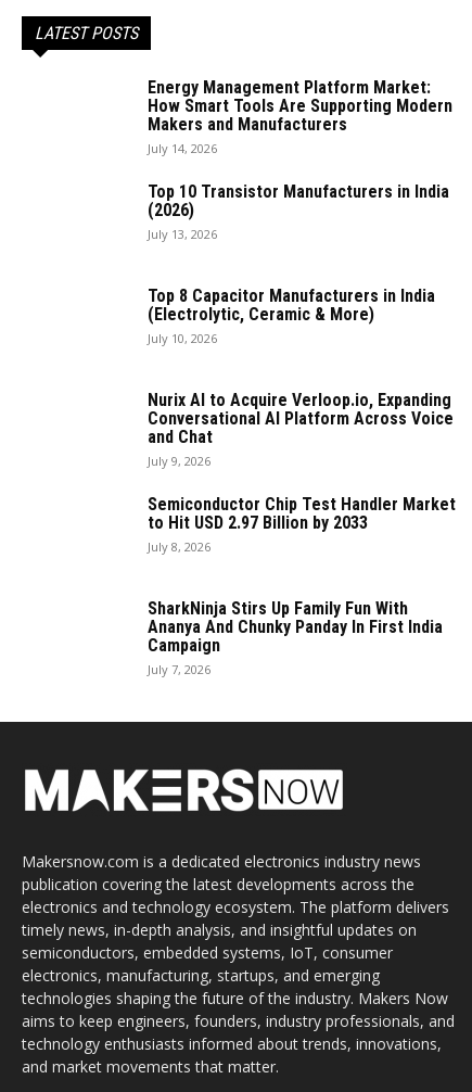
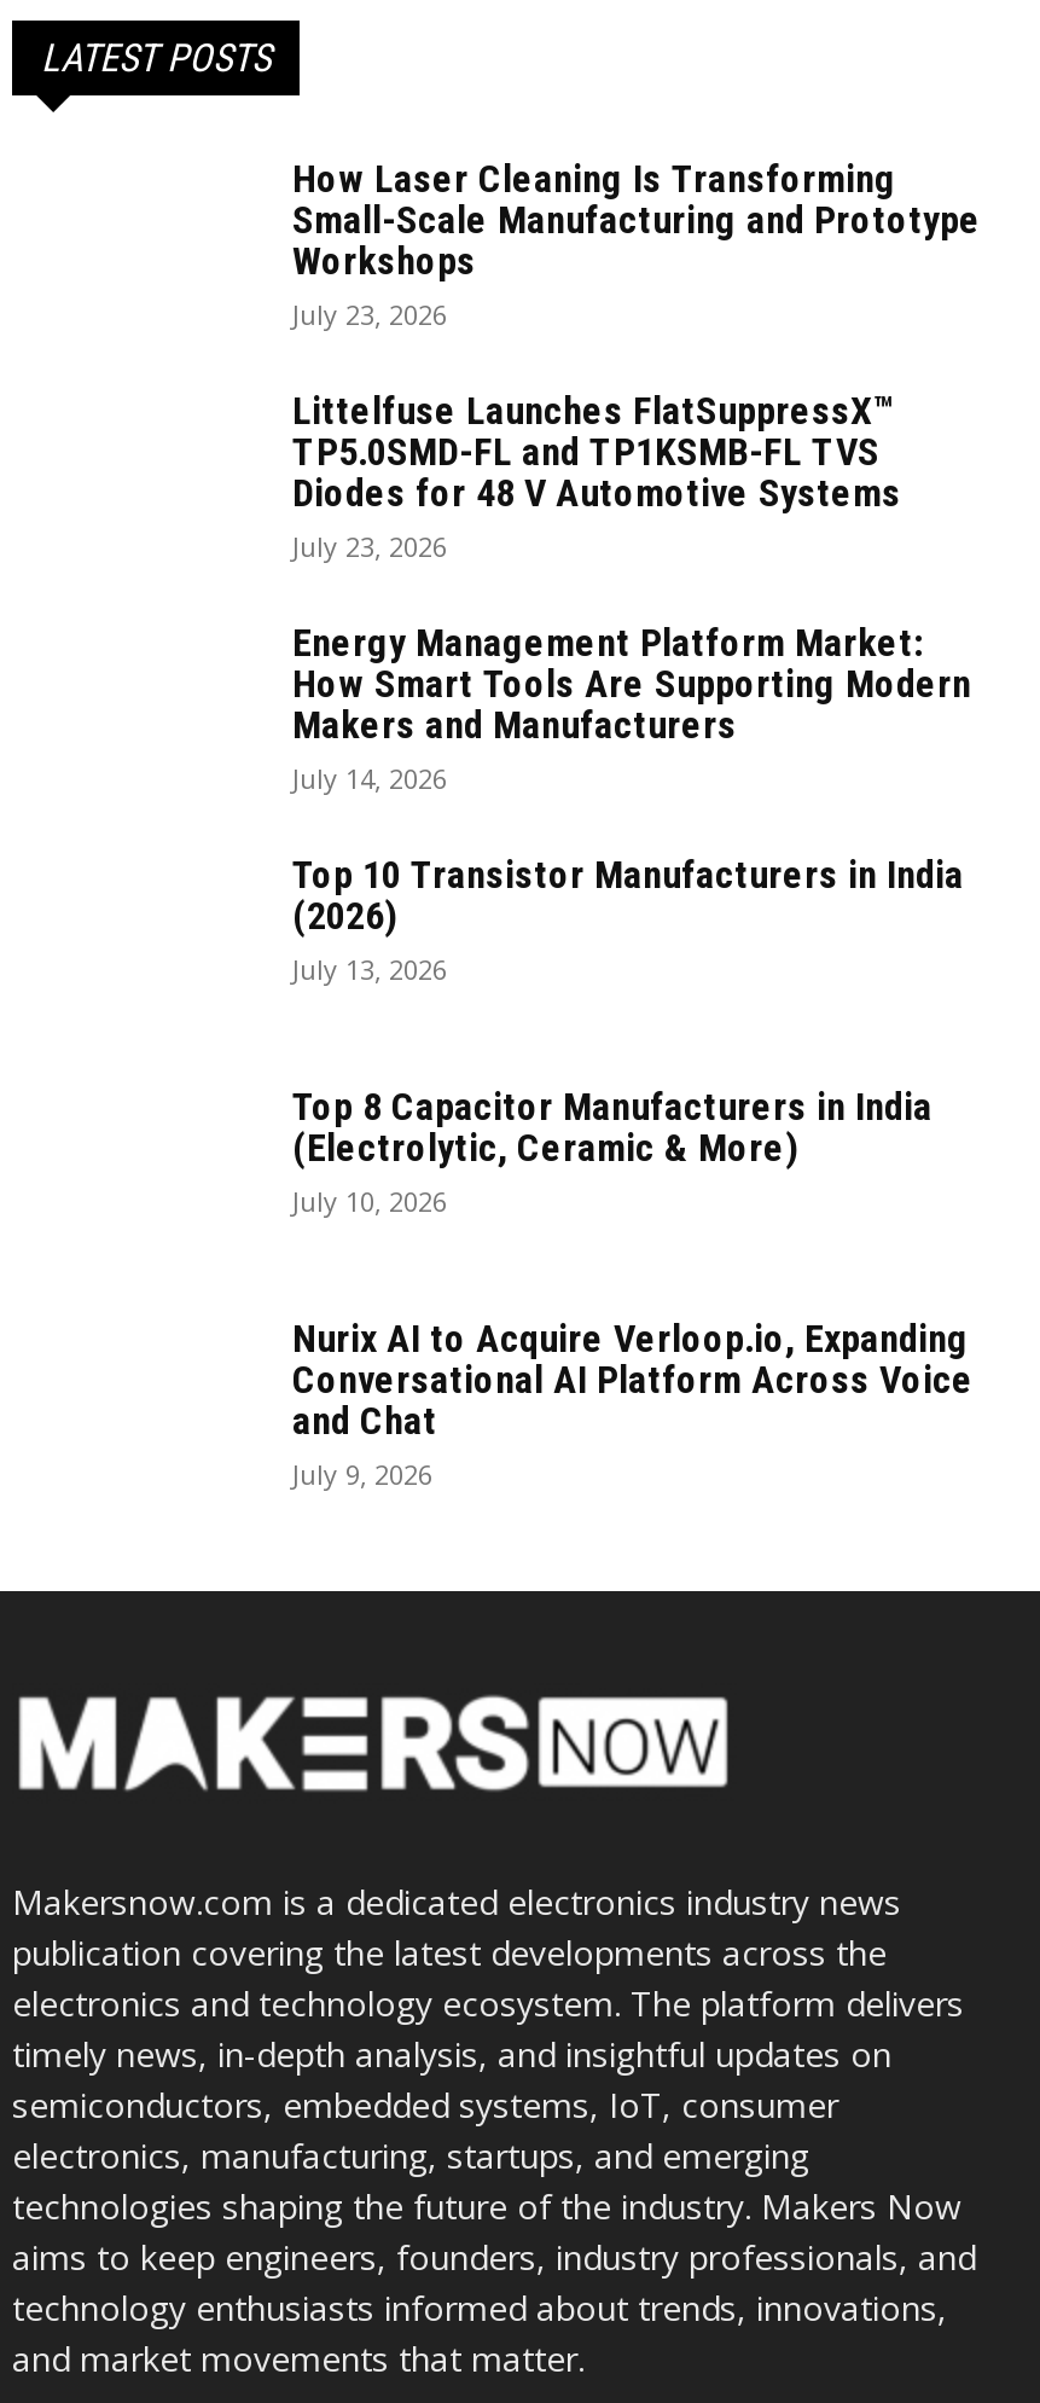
none -> [292,157,981,565] How Laser Cleaning Is Transforming | Small-Scale Manufacturing and Prototype | Workshops | July 23, 2026 | Littelfuse Launches FlatSuppressX™ | TP5.0SMD-FL and TP1KSMB-FL TVS | Diodes for 48 V Automotive Systems | July 23, 2026
moved [148,78,454,469] -> [292,621,974,1493]: Energy Management Platform Market: | How Smart Tools Are Supporting Modern | Makers and Manufacturers | ... | and Chat | July 9, 2026
[148,494,456,678] Semiconductor Chip Test Handler Market | to Hit USD 2.97 Billion by 2033 | July 8, 2026 | SharkNinja Stirs Up Family Fun With | Ananya And Chunky Panday In First India | Campaign | July 7, 2026 -> none

